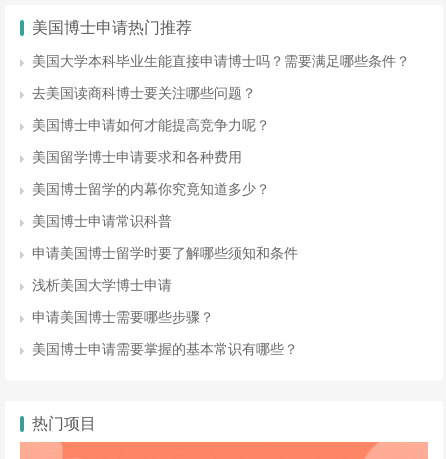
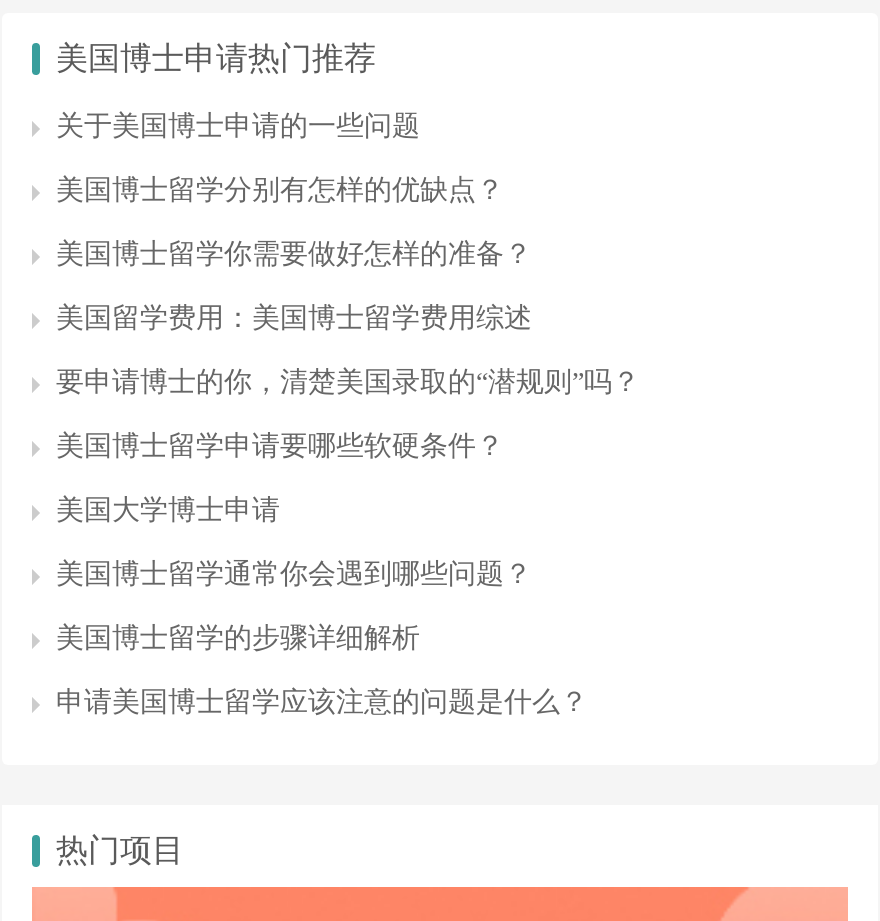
[32,53,410,68] 美国大学本科毕业生能直接申请博士吗？需要满足哪些条件？ -> [56,110,420,140] 关于美国博士申请的一些问题
[32,85,256,100] 去美国读商科博士要关注哪些问题？ -> [56,174,504,204] 美国博士留学分别有怎样的优缺点？
[32,117,270,132] 美国博士申请如何才能提高竞争力呢？ -> [56,238,532,268] 美国博士留学你需要做好怎样的准备？
[32,149,242,164] 美国留学博士申请要求和各种费用 -> [56,302,532,332] 美国留学费用：美国博士留学费用综述
[32,181,270,196] 美国博士留学的内幕你究竟知道多少？ -> [56,366,640,396] 要申请博士的你，清楚美国录取的“潜规则”吗？
[32,213,172,228] 美国博士申请常识科普 -> [56,430,504,460] 美国博士留学申请要哪些软硬条件？
[32,245,298,260] 申请美国博士留学时要了解哪些须知和条件 -> [56,494,280,524] 美国大学博士申请
[32,277,172,292] 浅析美国大学博士申请 -> [56,558,532,588] 美国博士留学通常你会遇到哪些问题？
[32,309,214,324] 申请美国博士需要哪些步骤？ -> [56,622,420,652] 美国博士留学的步骤详细解析
[32,341,298,356] 美国博士申请需要掌握的基本常识有哪些？ -> [56,686,588,716] 申请美国博士留学应该注意的问题是什么？

